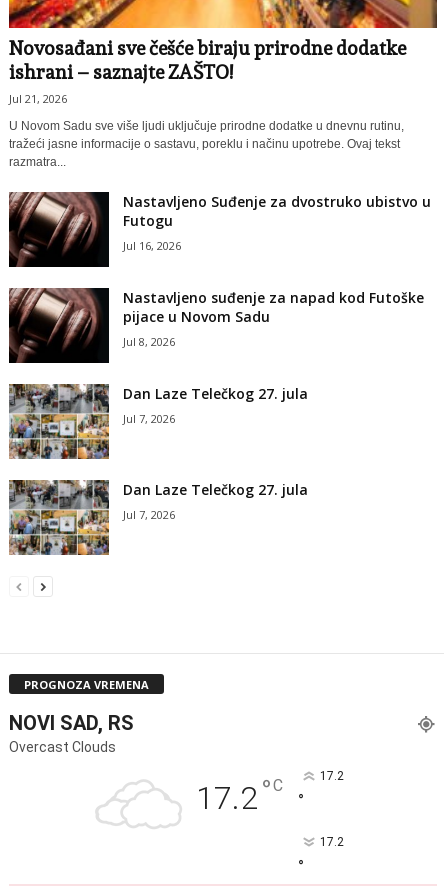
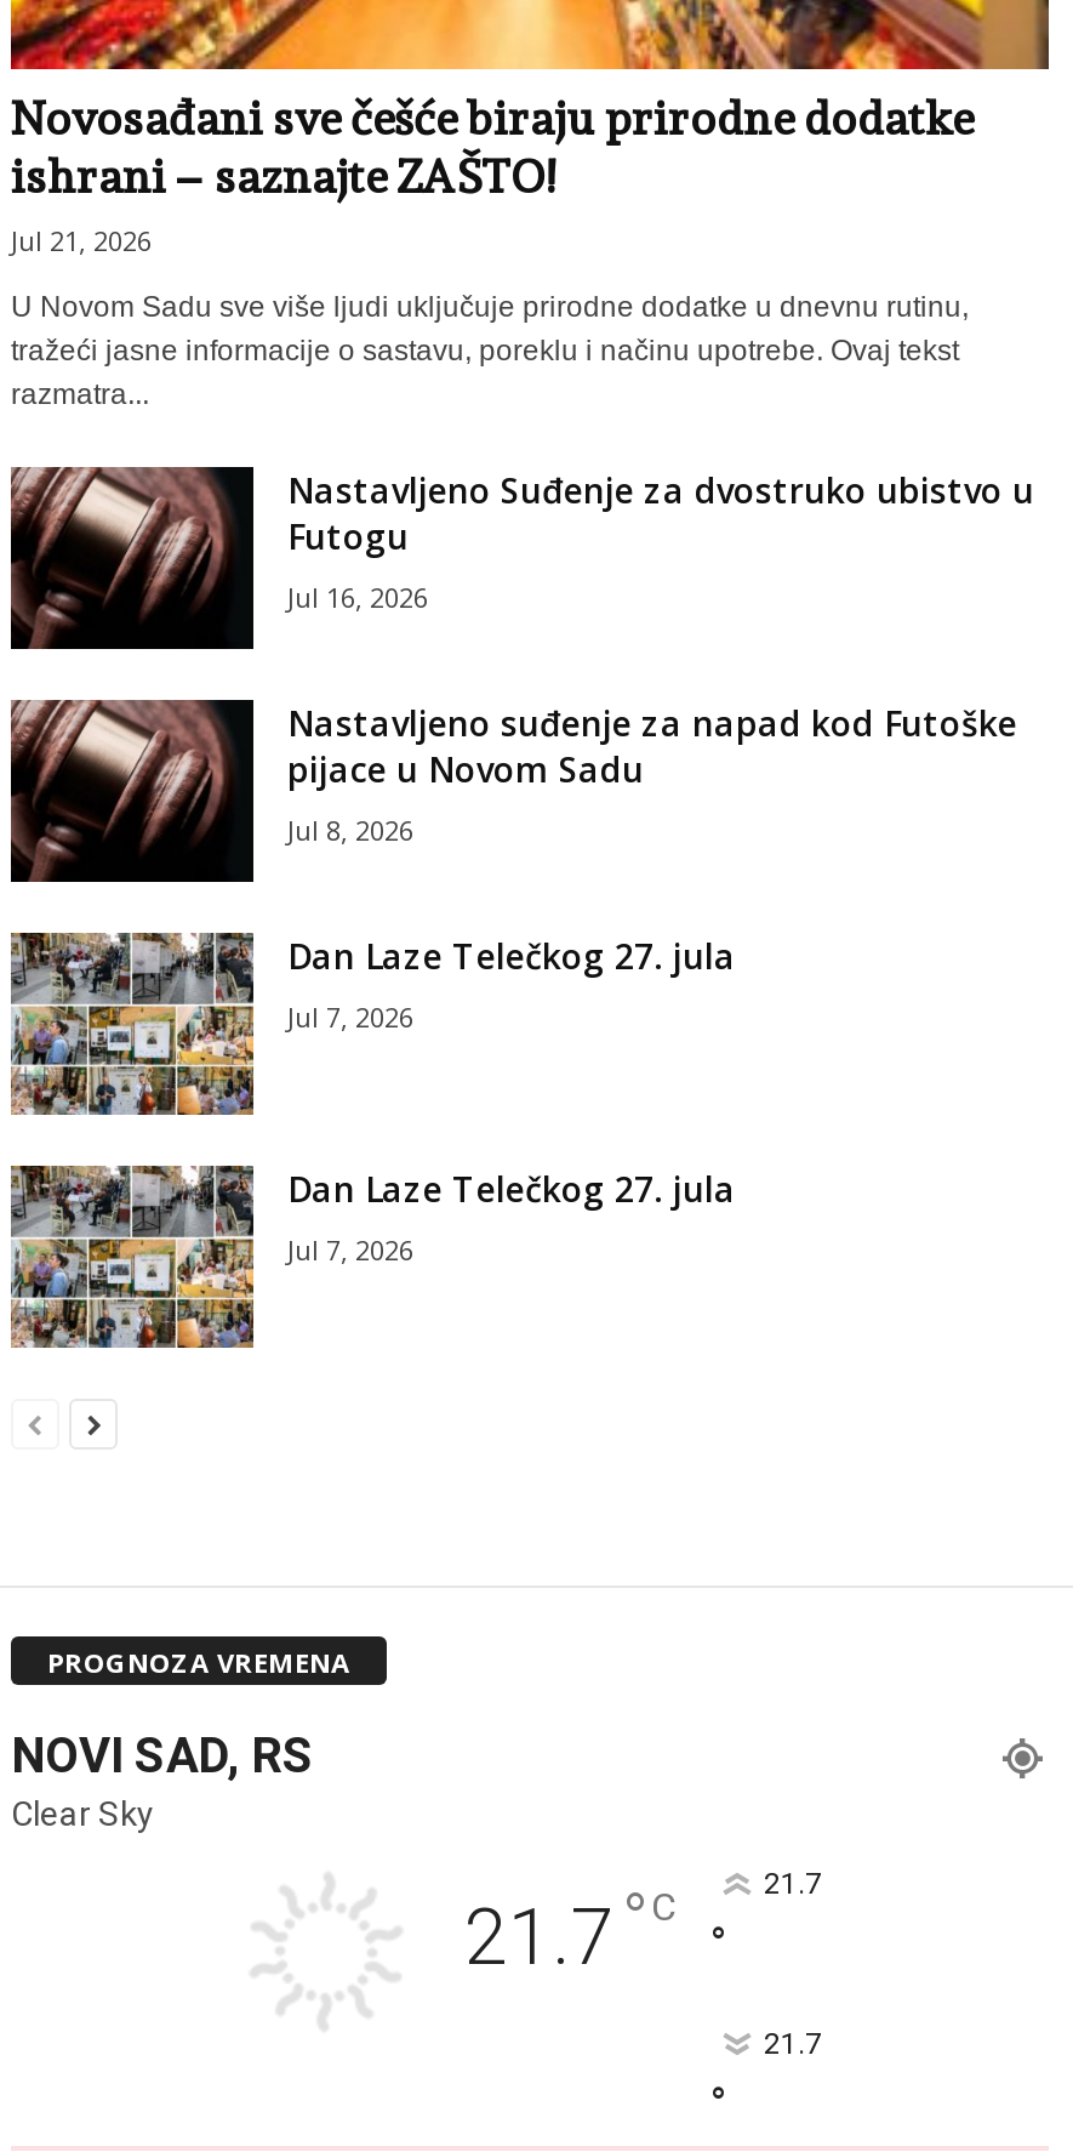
[9,739,343,817] Overcast Clouds | 17.2 °C | 17.2 -> [11,1793,822,1982] Clear Sky | 21.7 °C | 21.7
[319,835,343,849] 17.2 -> [764,2026,822,2060] 21.7

